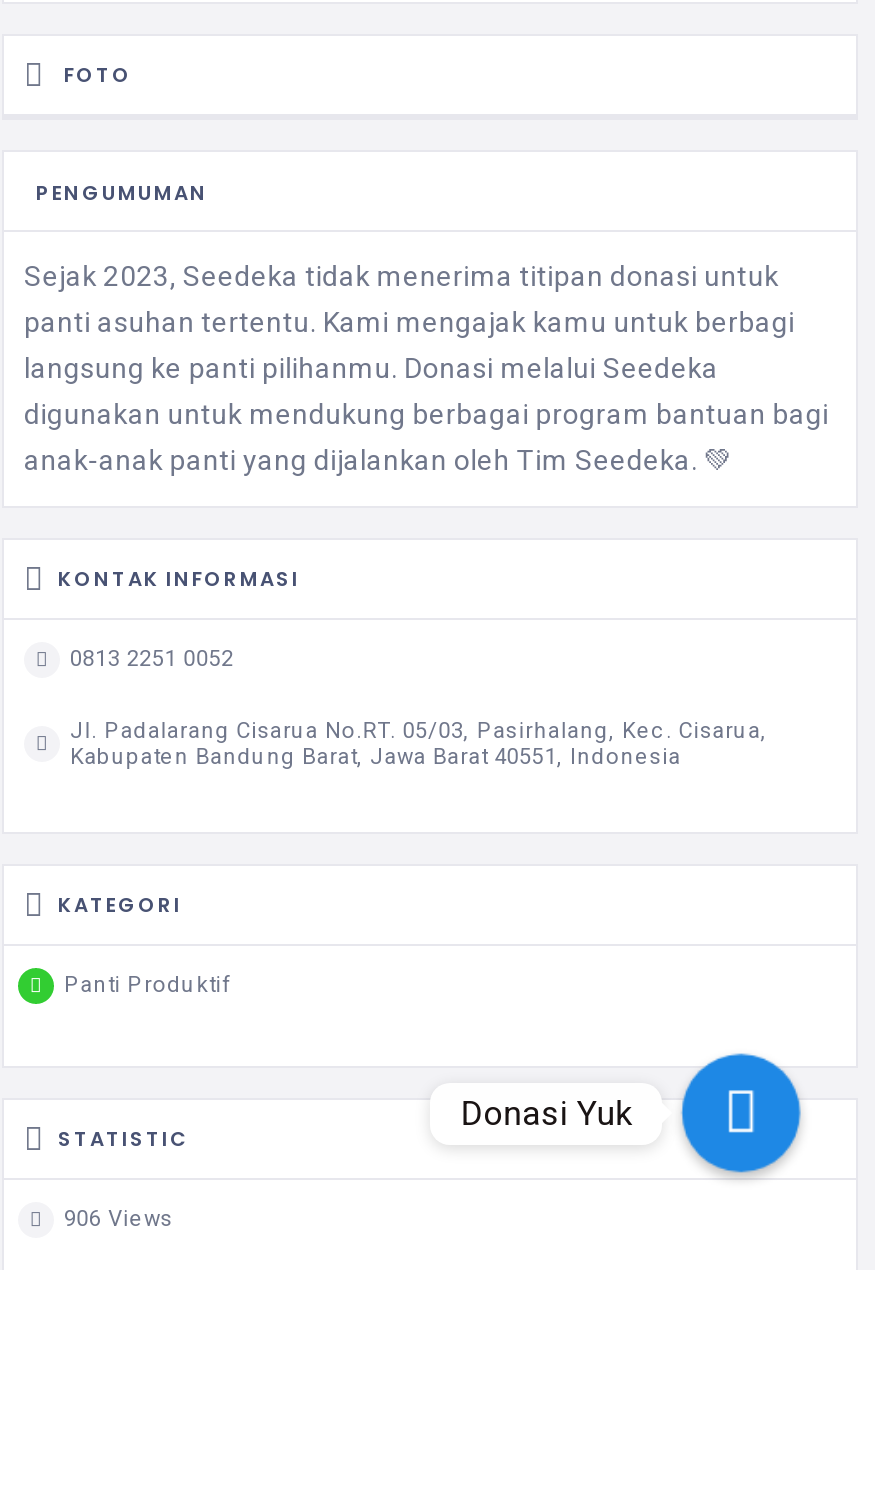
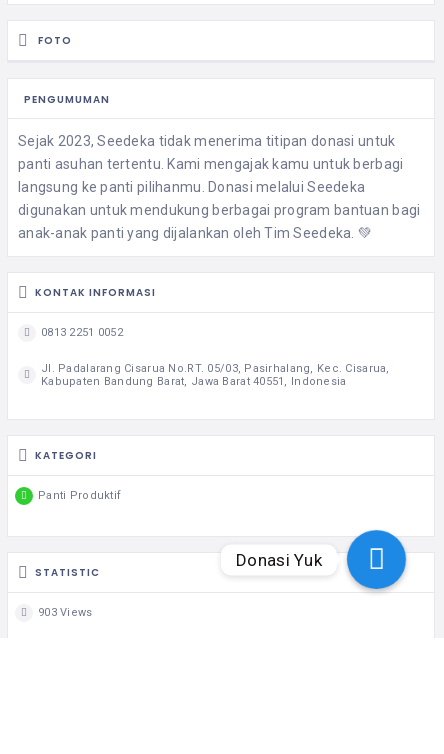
[64,1206,173,1232] 906 Views -> [38,606,92,619] 903 Views

